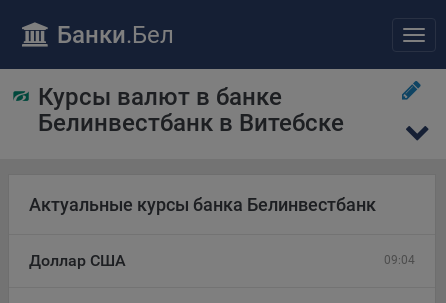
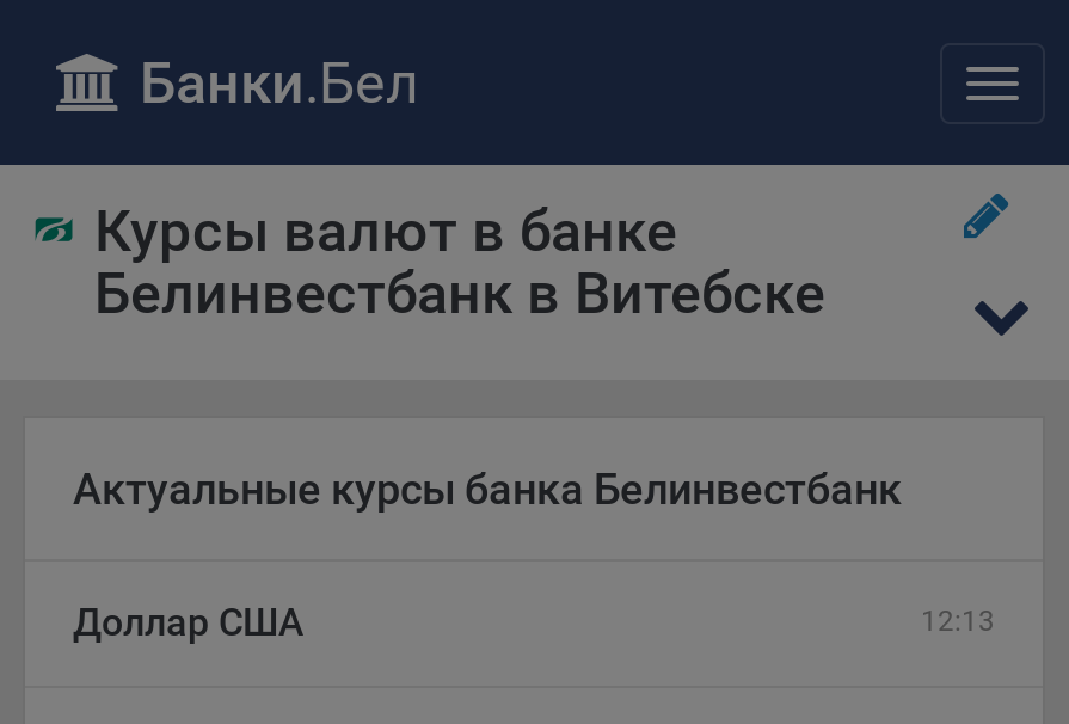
[384,253,415,267] 09:04 -> [921,605,995,638] 12:13

